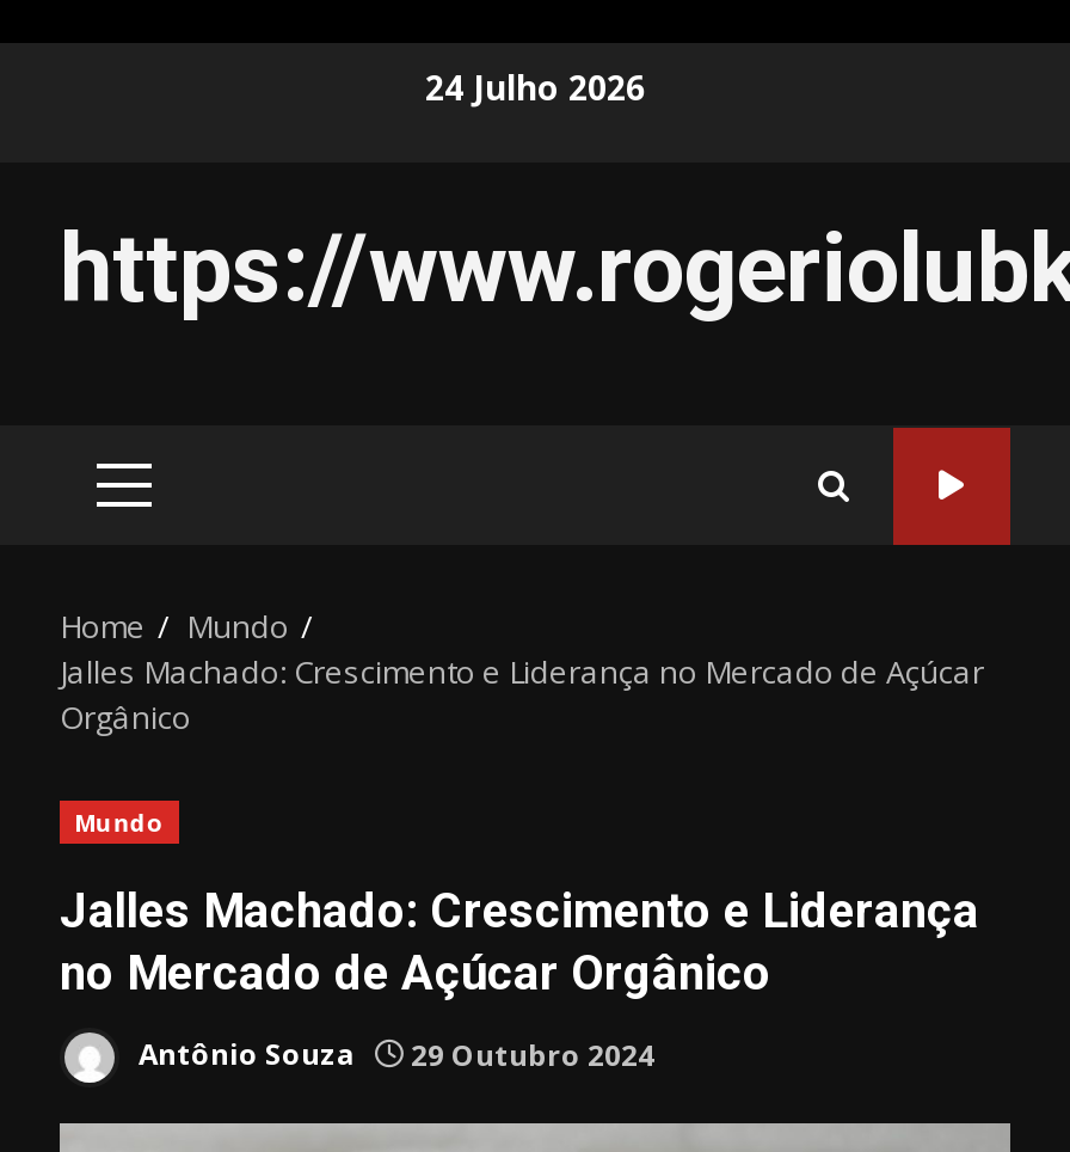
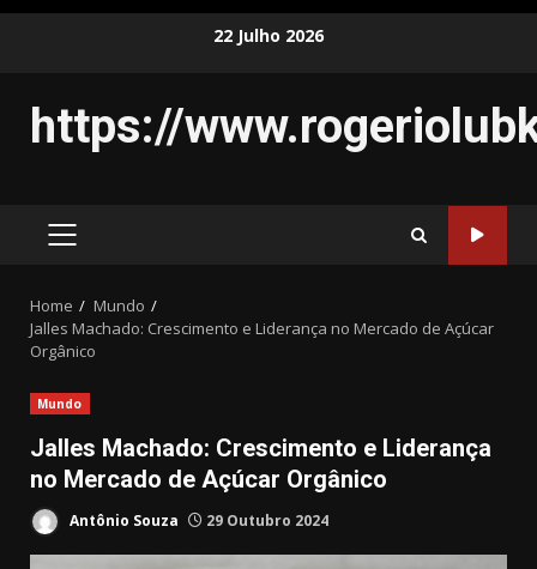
[425,63,645,109] 24 Julho 2026 -> [213,23,324,46] 22 Julho 2026

